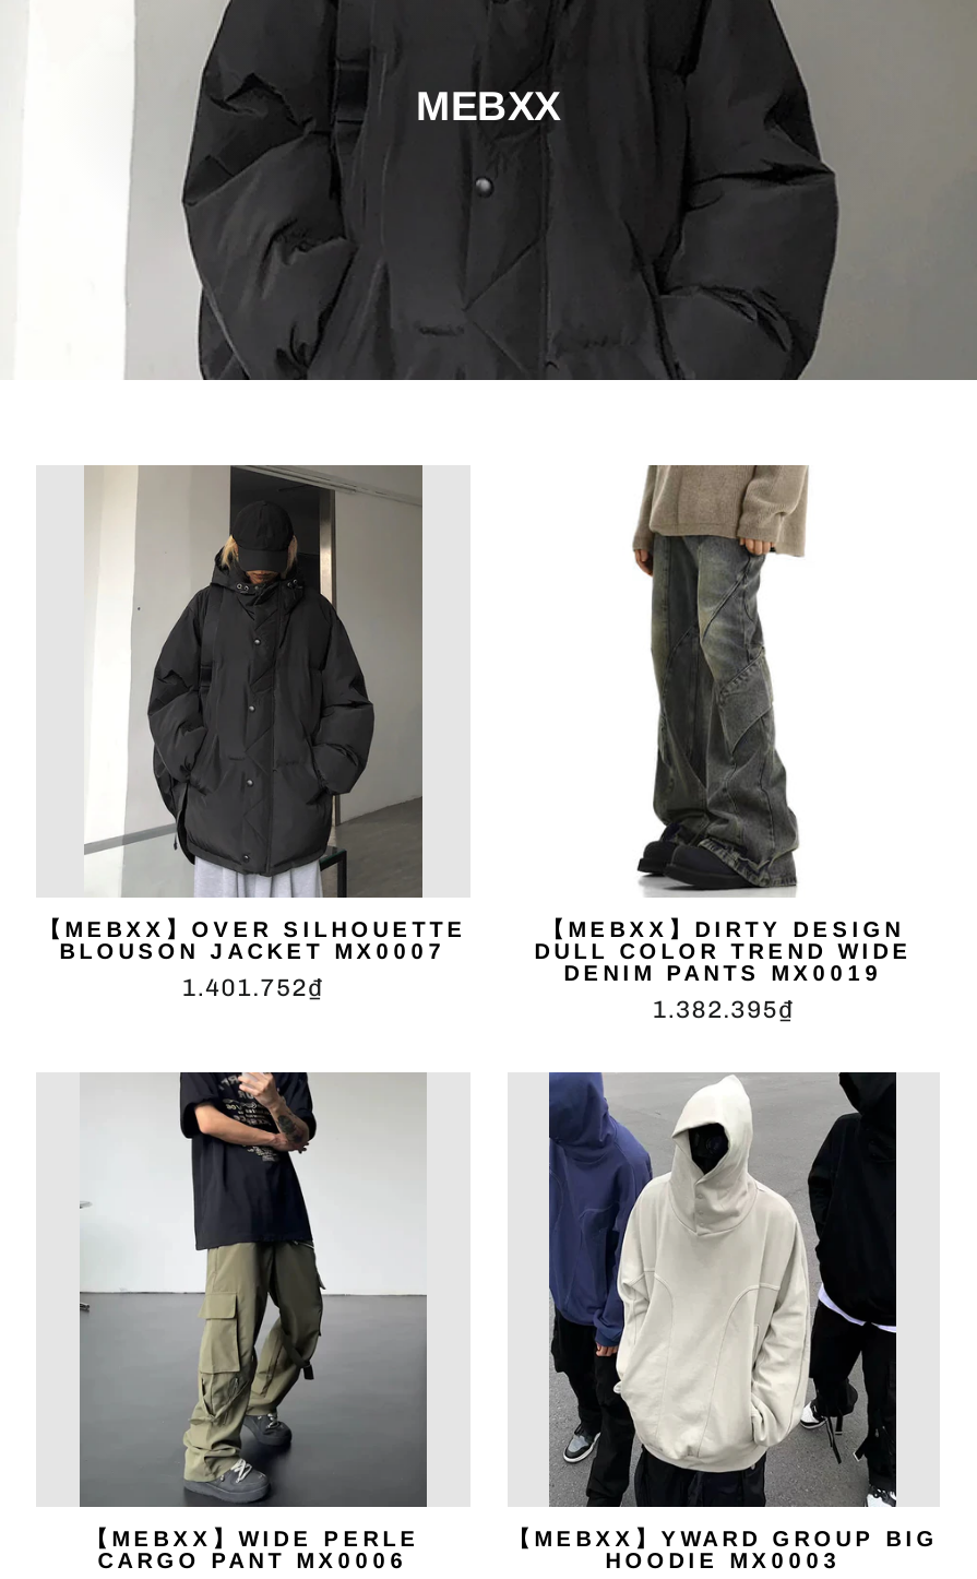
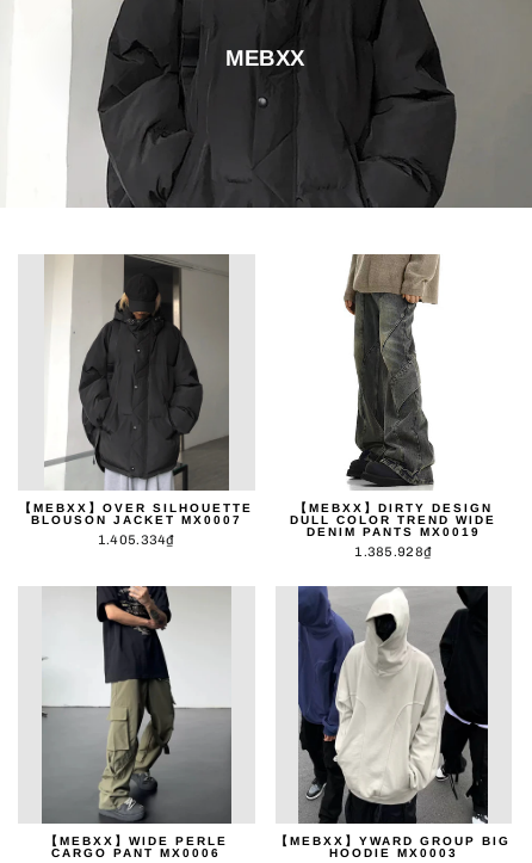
[182,974,324,1002] 1.401.752₫ -> [98,532,175,548] 1.405.334₫
[652,996,794,1024] 1.382.395₫ -> [355,544,432,560] 1.385.928₫

